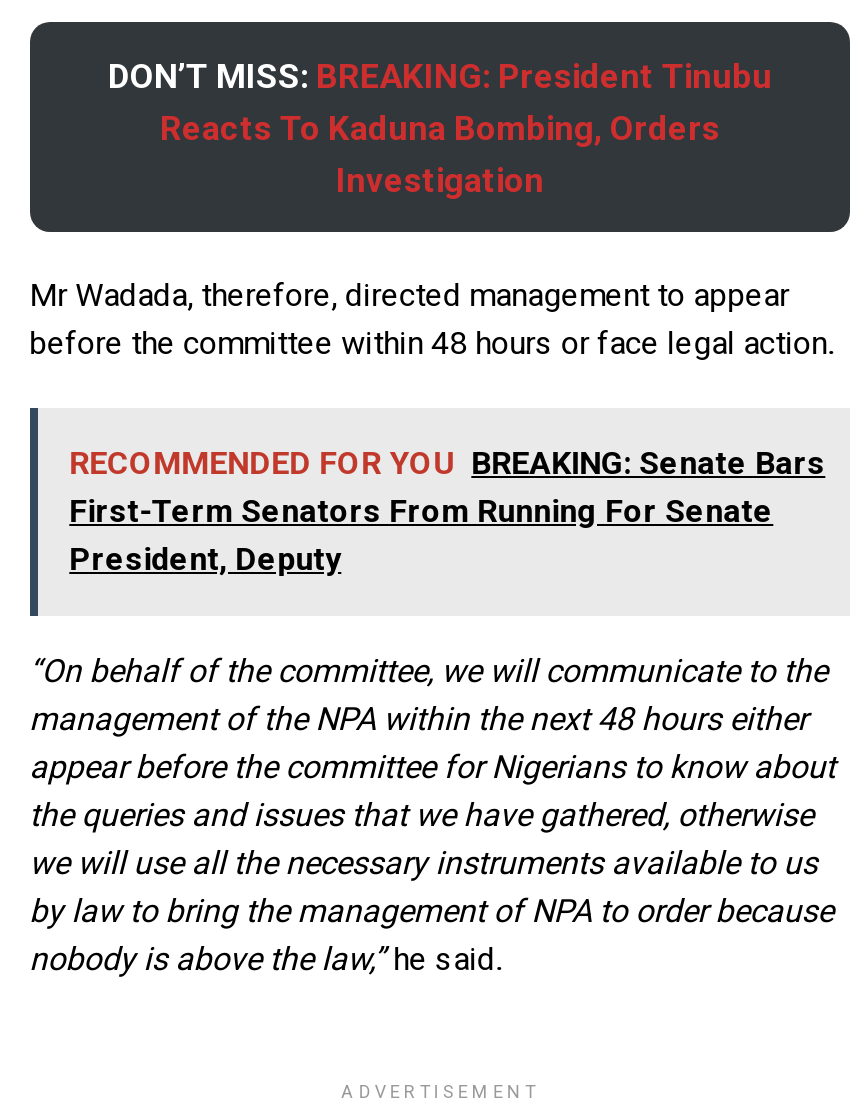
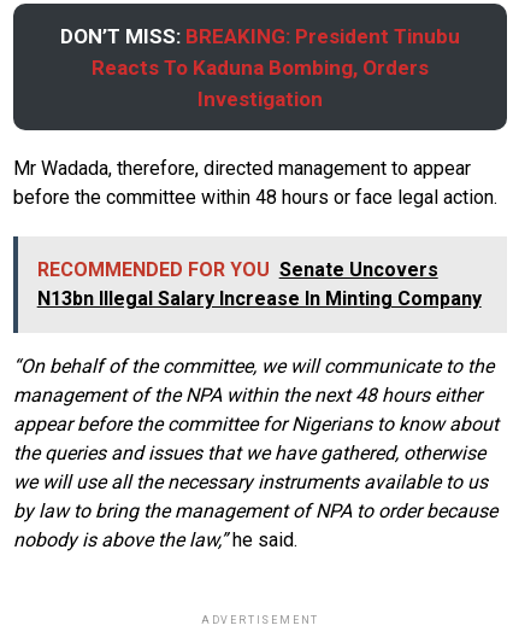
[69,444,825,578] RECOMMENDED FOR YOU BREAKING: Senate Bars | First-Term Senators From Running For Senate | President, Deputy -> [37,258,481,310] RECOMMENDED FOR YOU Senate Uncovers | N13bn Illegal Salary Increase In Minting Company

